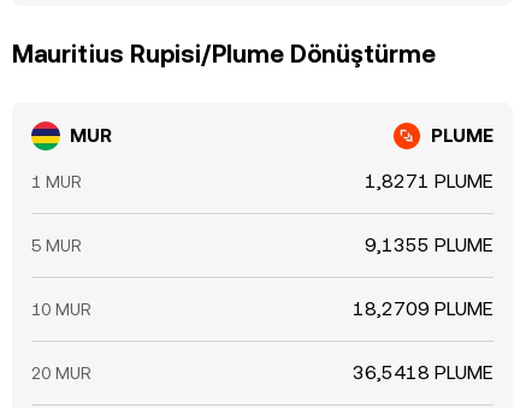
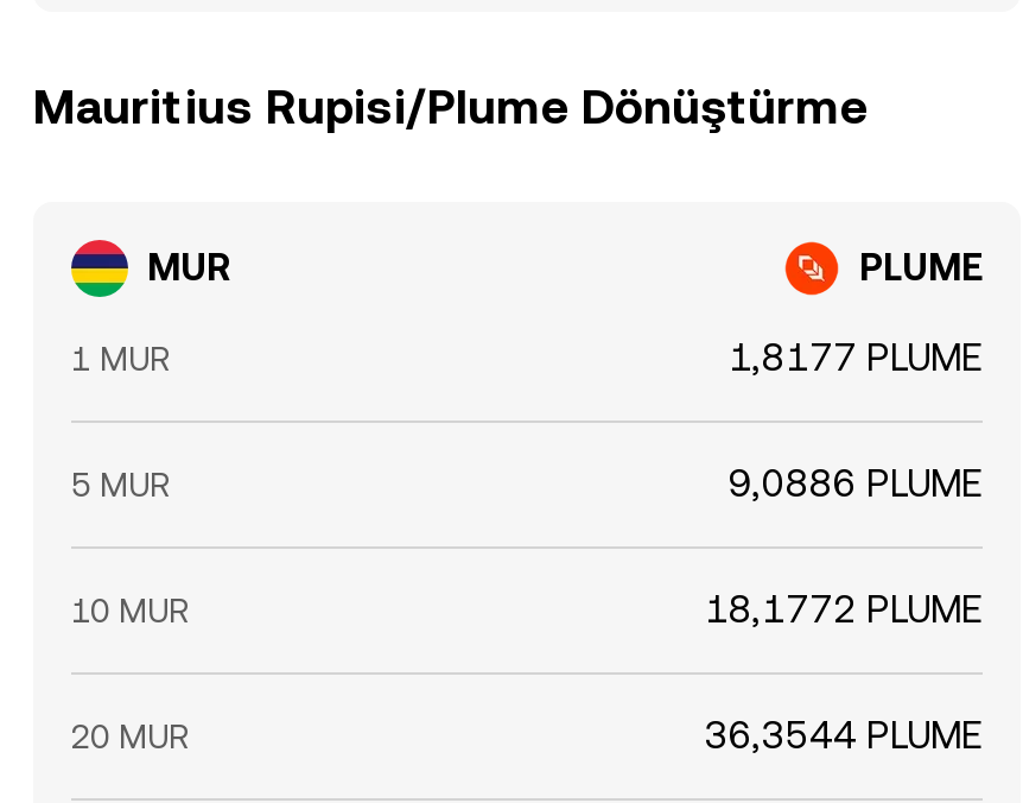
[365,170,494,193] 1,8271 PLUME -> [729,335,983,380] 1,8177 PLUME
[365,233,494,256] 9,1355 PLUME -> [729,461,983,506] 9,0886 PLUME
[353,297,494,320] 18,2709 PLUME -> [705,587,983,632] 18,1772 PLUME
[353,361,494,384] 36,5418 PLUME -> [705,713,983,758] 36,3544 PLUME

